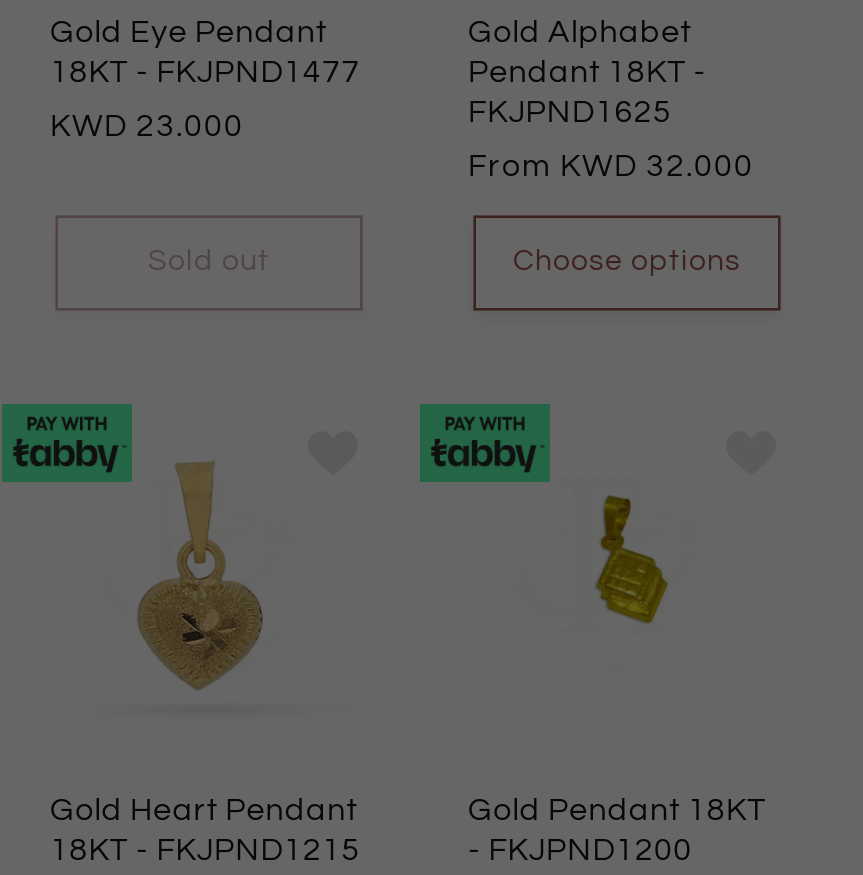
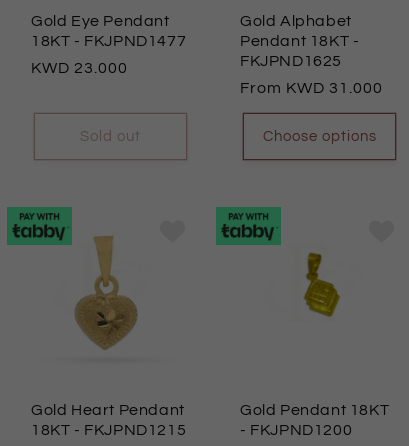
[646,149,754,181] 32.000 -> [329,80,383,96] 31.000

